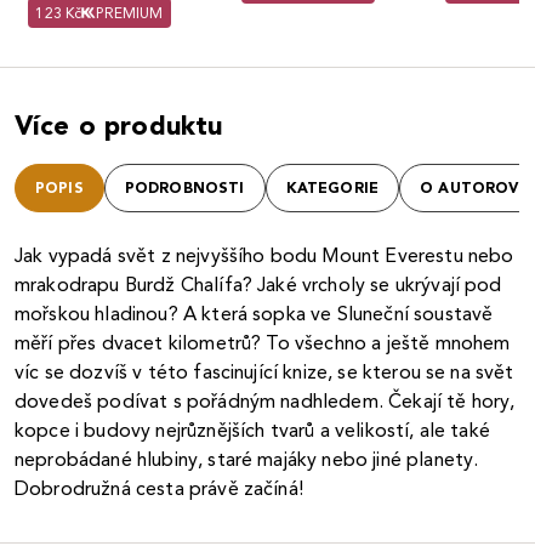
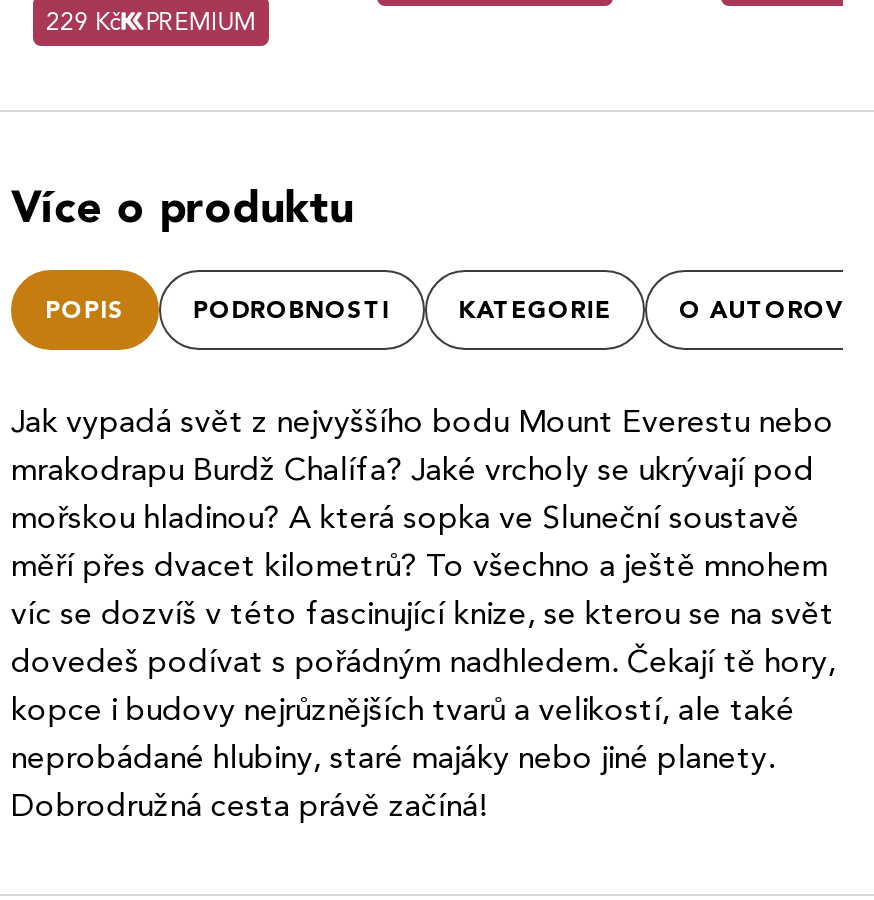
[36,4,163,22] 123 Kč PREMIUM -> [46,6,256,36] 229 Kč PREMIUM

